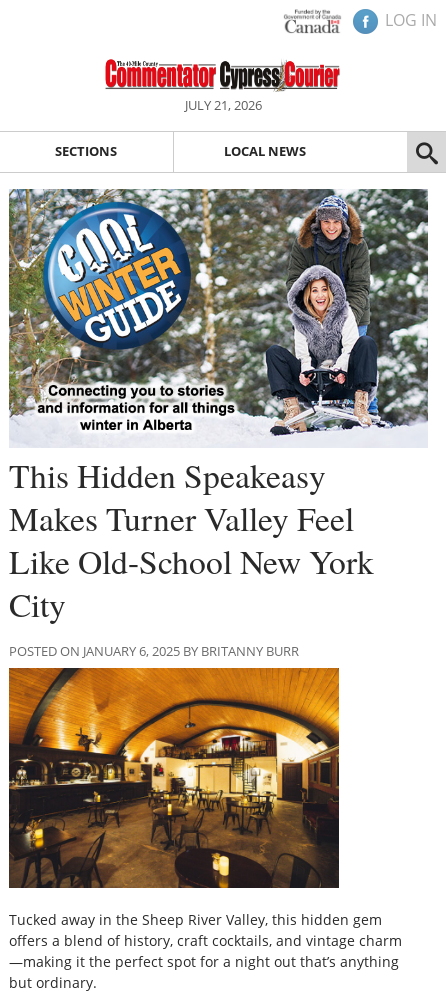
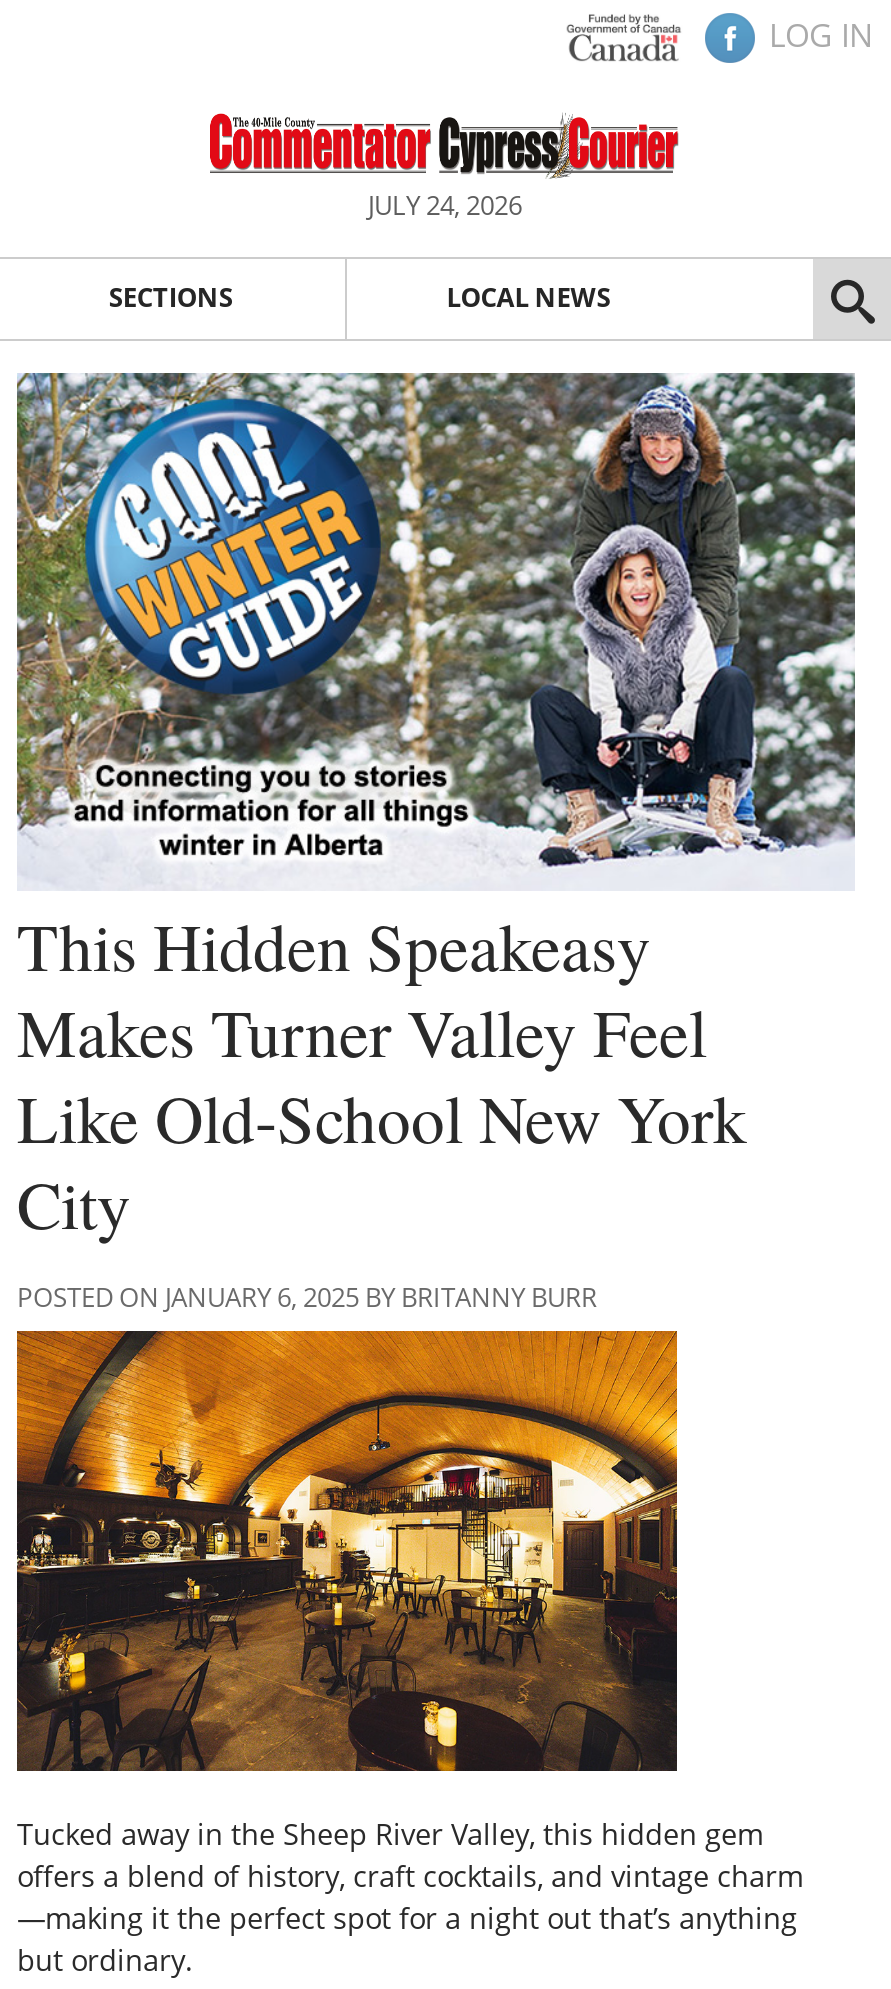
[184,96,261,114] JULY 21, 2026 -> [368,187,522,223] JULY 24, 2026

